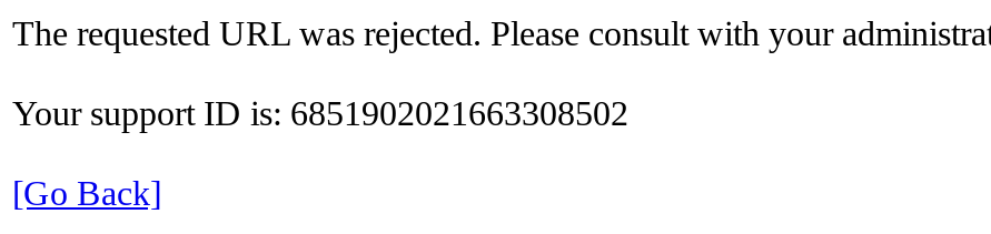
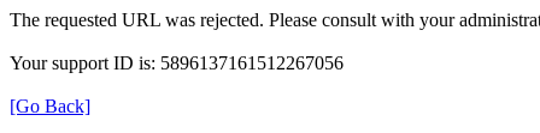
[12,94,628,132] Your support ID is: 6851902021663308502 -> [10,53,344,73] Your support ID is: 5896137161512267056

